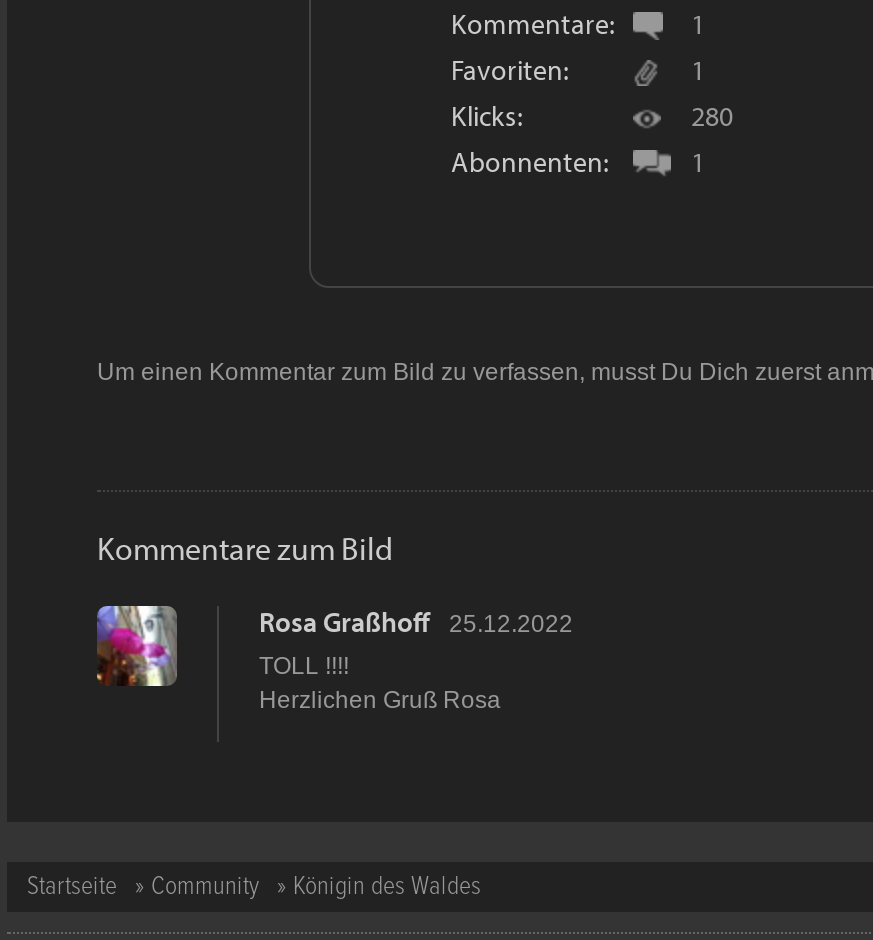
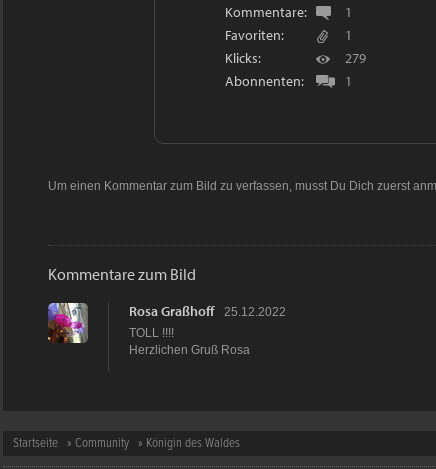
[691,97,733,133] 280 -> [345,49,366,67] 279

